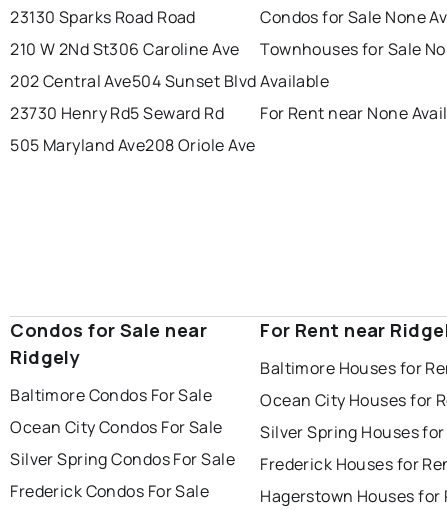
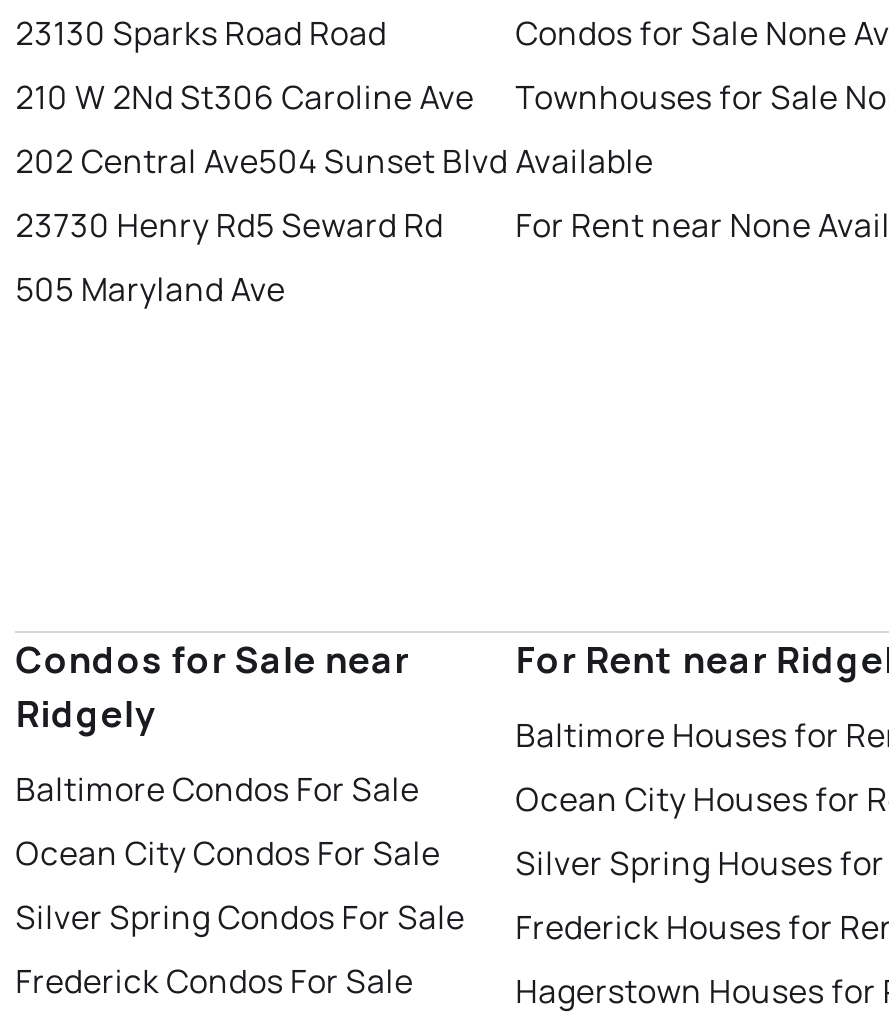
[10,134,255,156] 505 Maryland Ave208 Oriole Ave -> [15,267,285,311] 505 Maryland Ave

